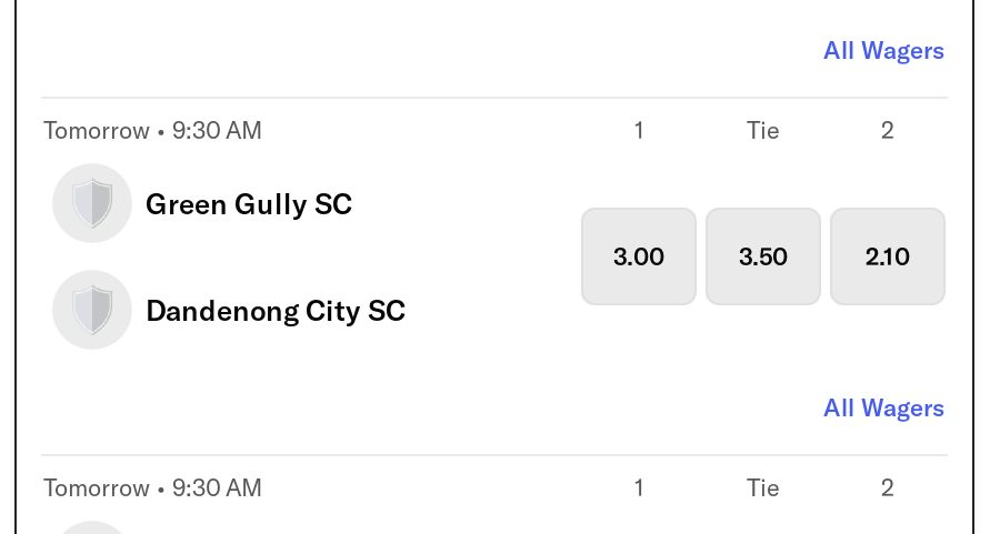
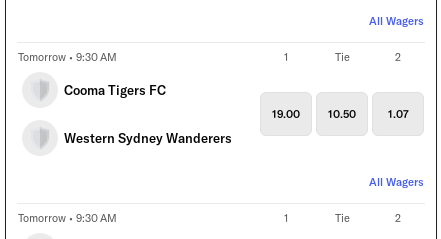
[146,185,352,221] Green Gully SC -> [64,82,166,98] Cooma Tigers FC
[613,240,910,271] 3.00 | 3.50 | 2.10 -> [272,106,408,120] 19.00 | 10.50 | 1.07
[146,292,406,328] Dandenong City SC -> [64,130,232,146] Western Sydney Wanderers

